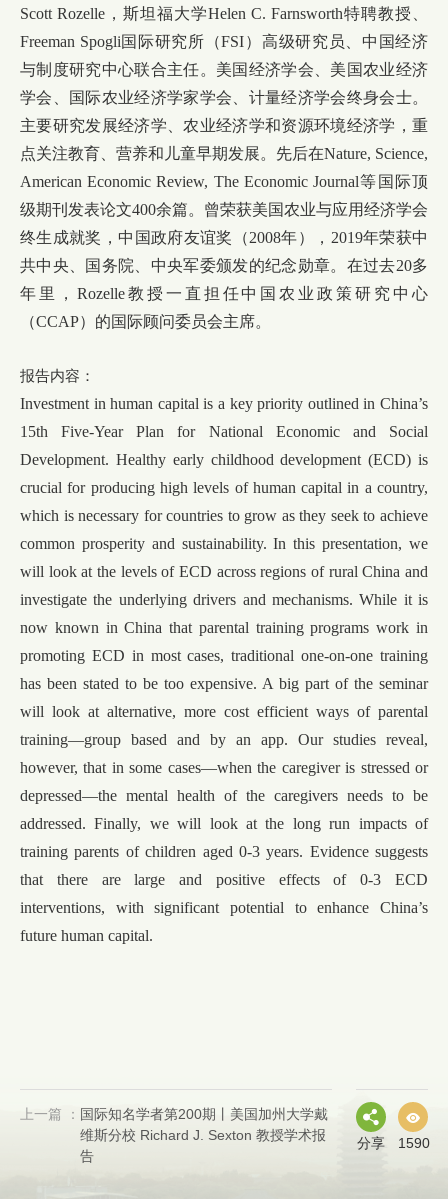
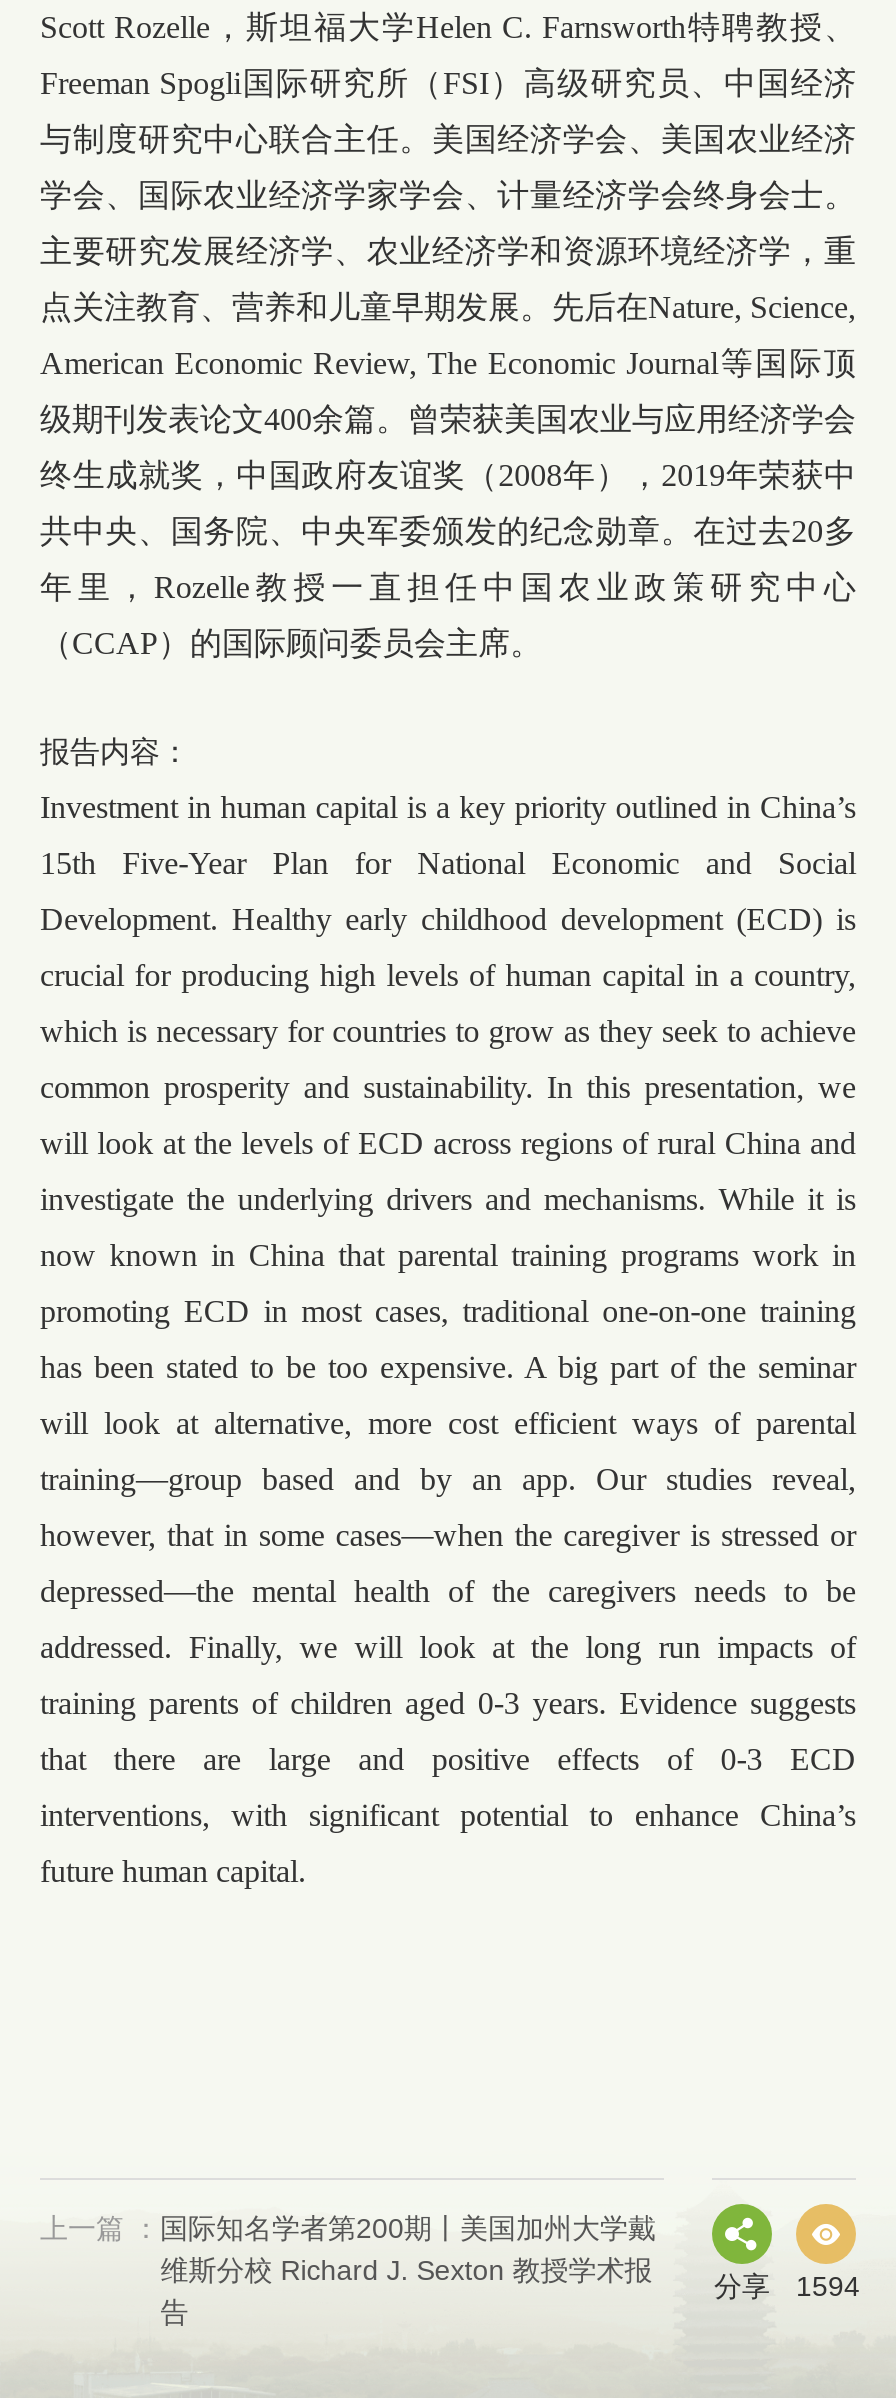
[80,1127,430,1151] 维斯分校 Richard J. Sexton 教授学术报 分享 1590 -> [160,2254,860,2302] 维斯分校 Richard J. Sexton 教授学术报 分享 1594

